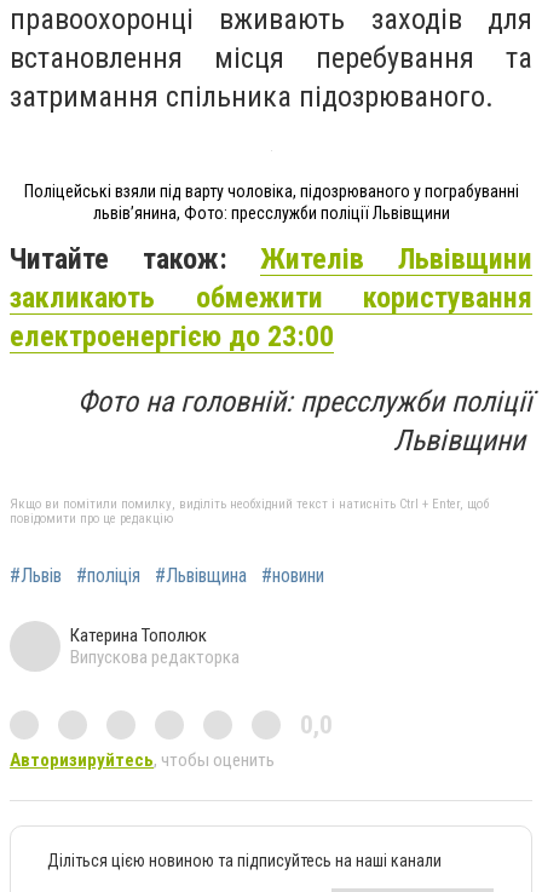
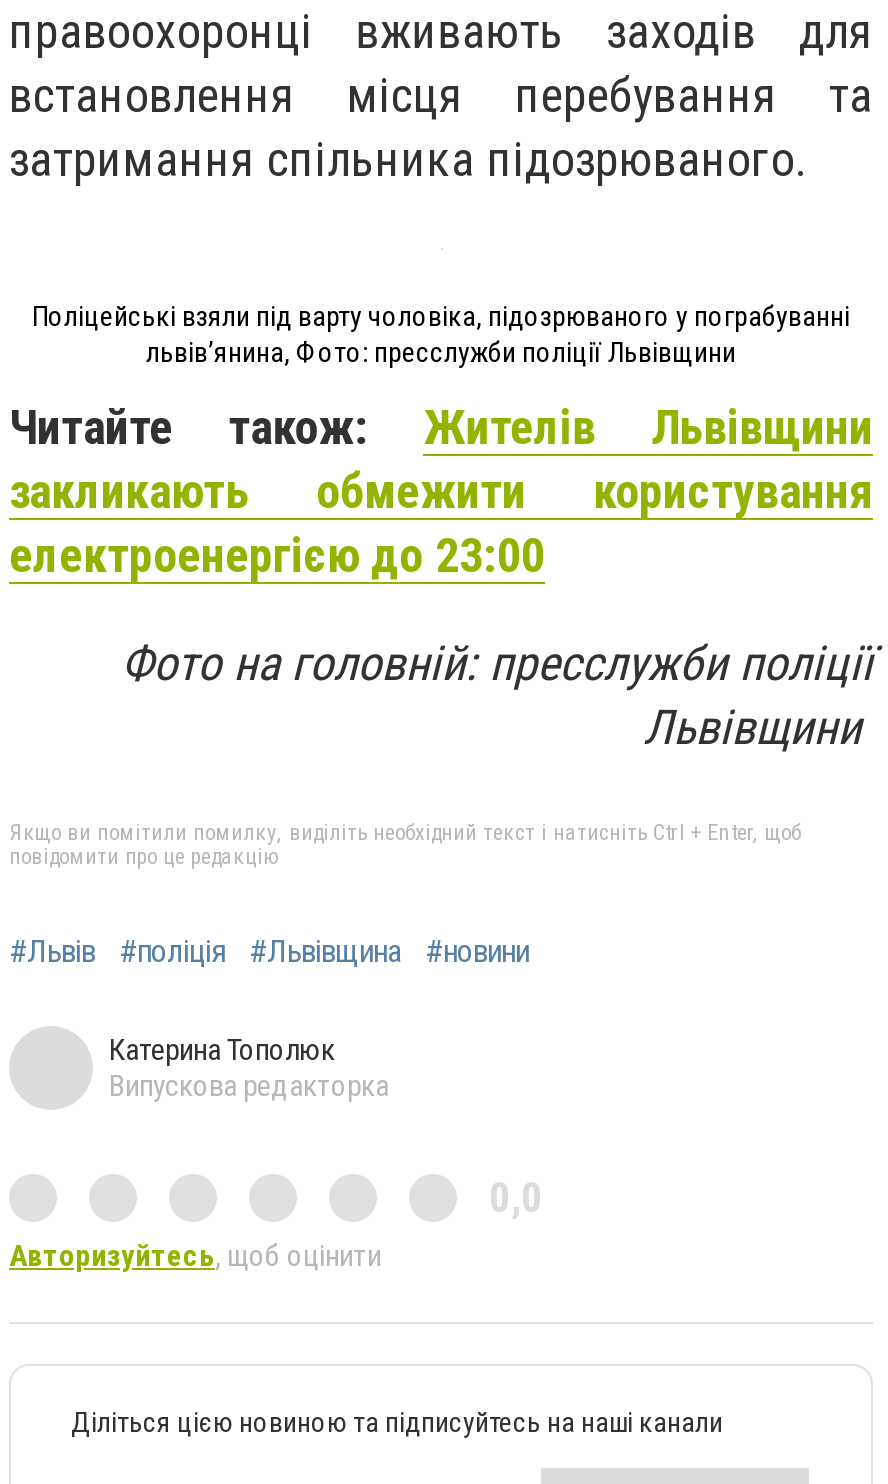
[10,749,275,771] Авторизируйтесь, чтобы оценить -> [9,1238,381,1274] Авторизуйтесь, щоб оцінити

